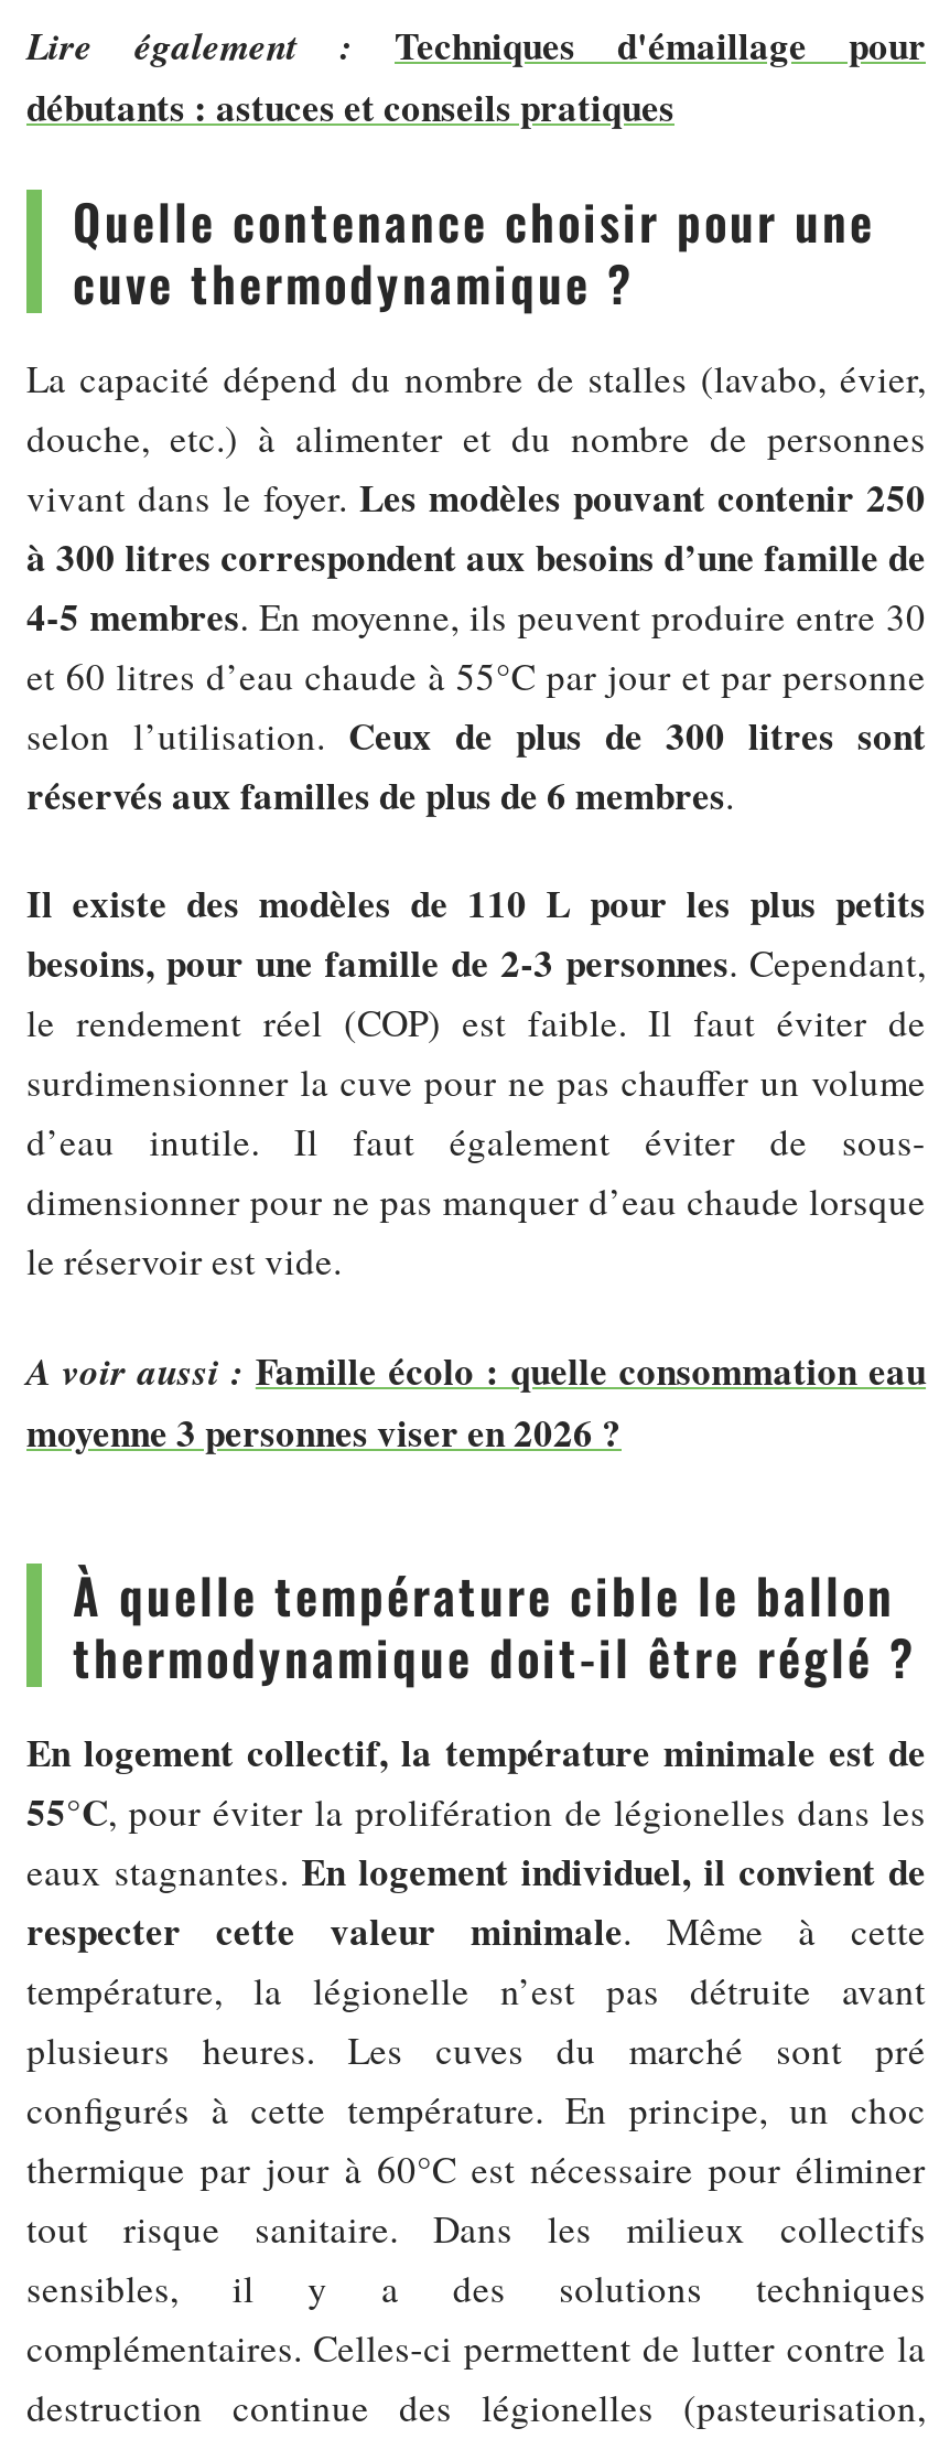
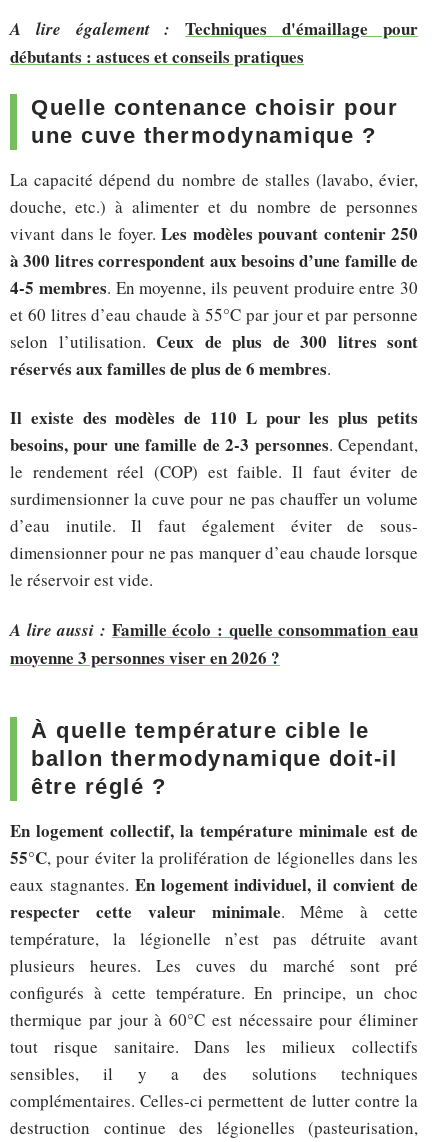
[26,19,353,72] Lire également : -> [10,16,170,40] A lire également :
[26,1342,926,1397] A voir aussi : Famille écolo : quelle consommation eau -> [10,616,418,641] A lire aussi : Famille écolo : quelle consommation eau

